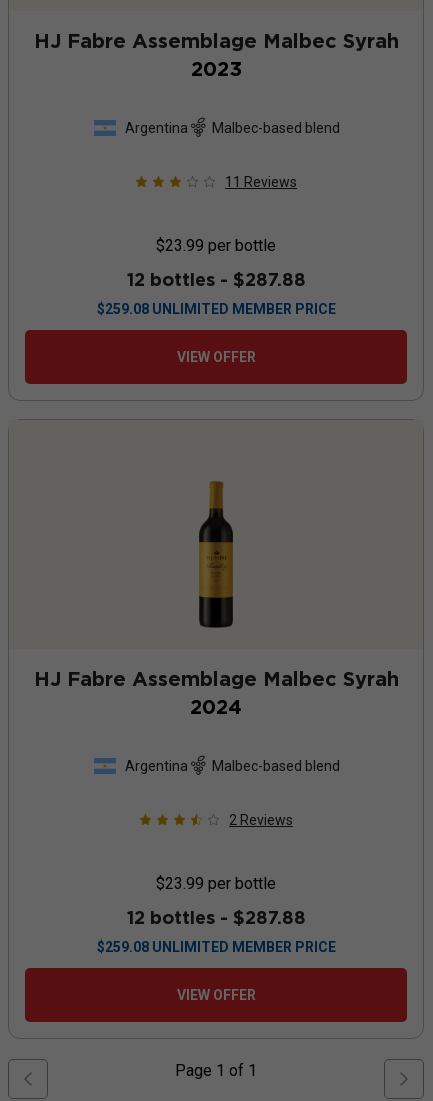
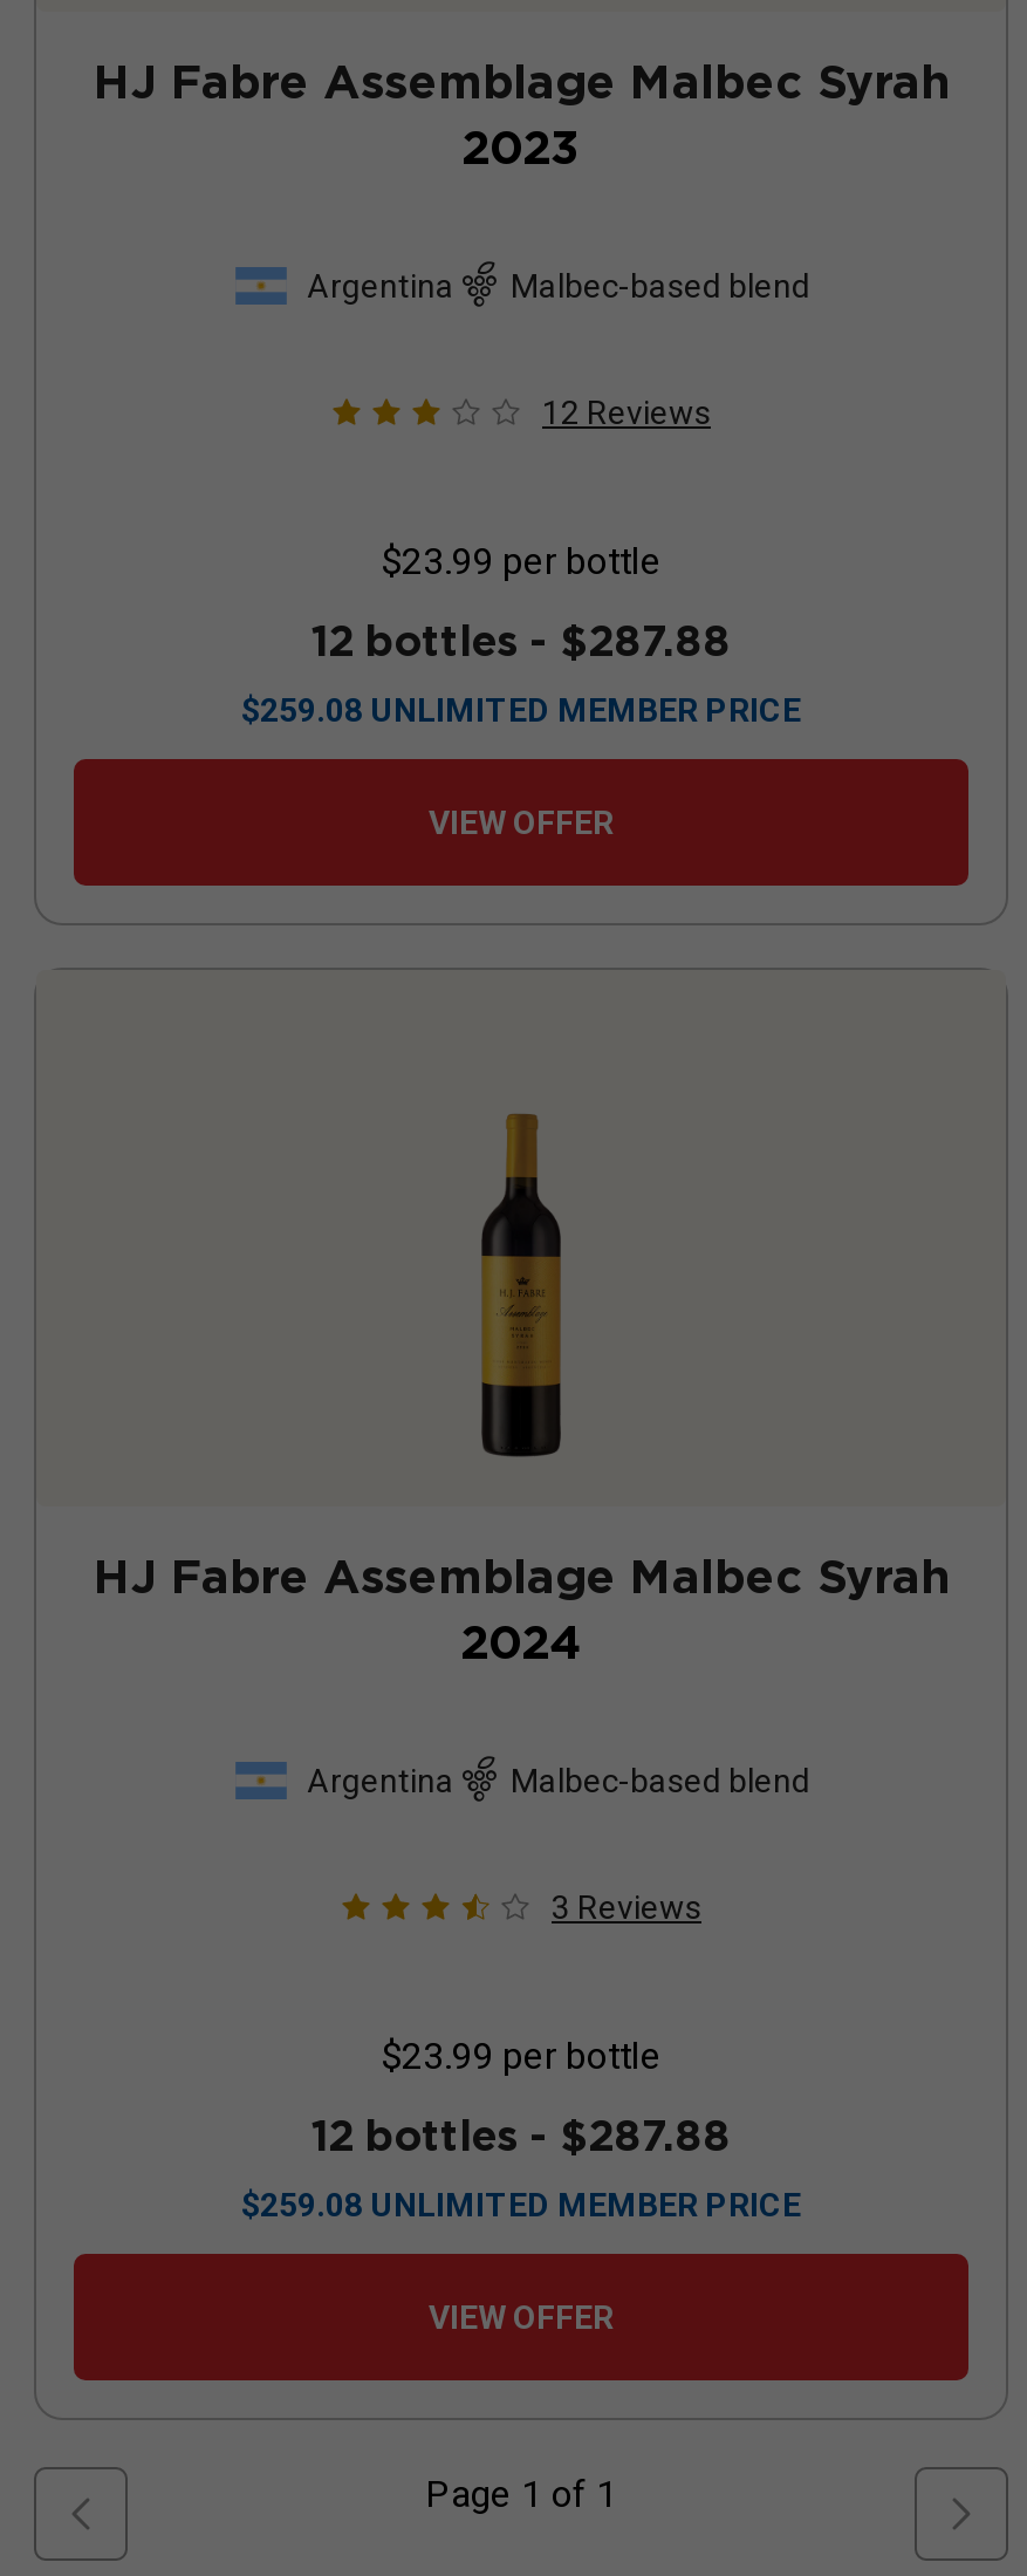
[225,174,297,190] 11 Reviews -> [542,394,711,431] 12 Reviews
[229,812,293,828] 2 Reviews -> [552,1888,701,1926] 3 Reviews

